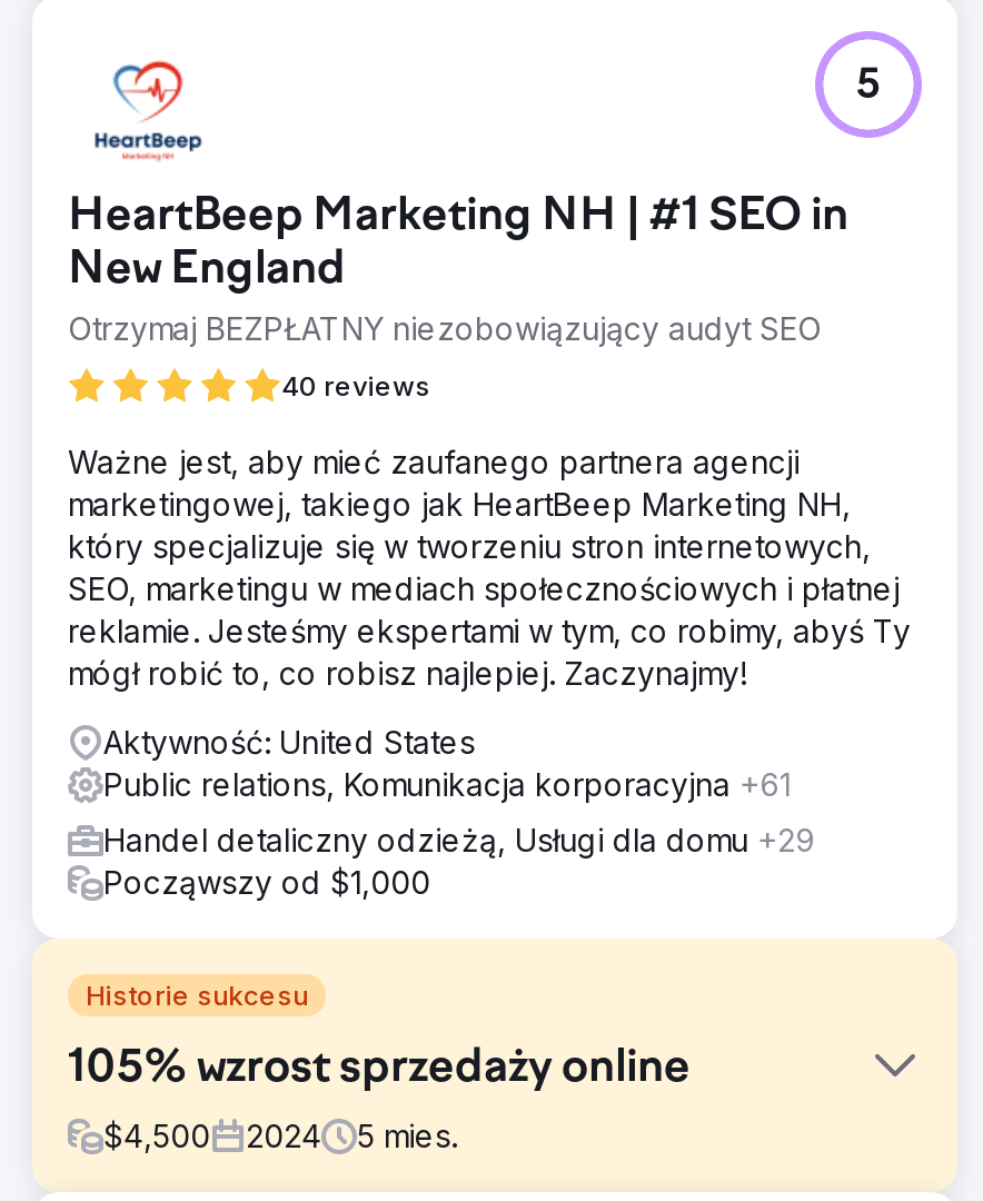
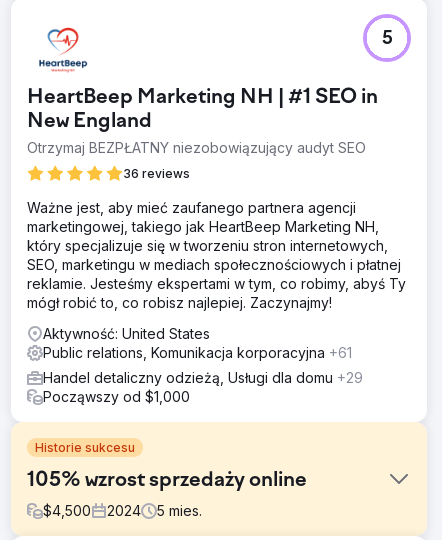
[281,369,430,403] 40 reviews -> [123,166,190,181] 36 reviews

